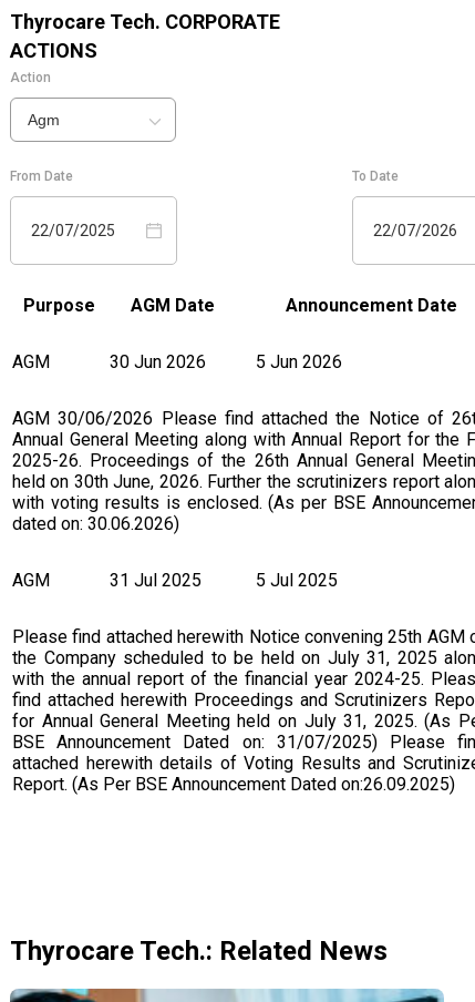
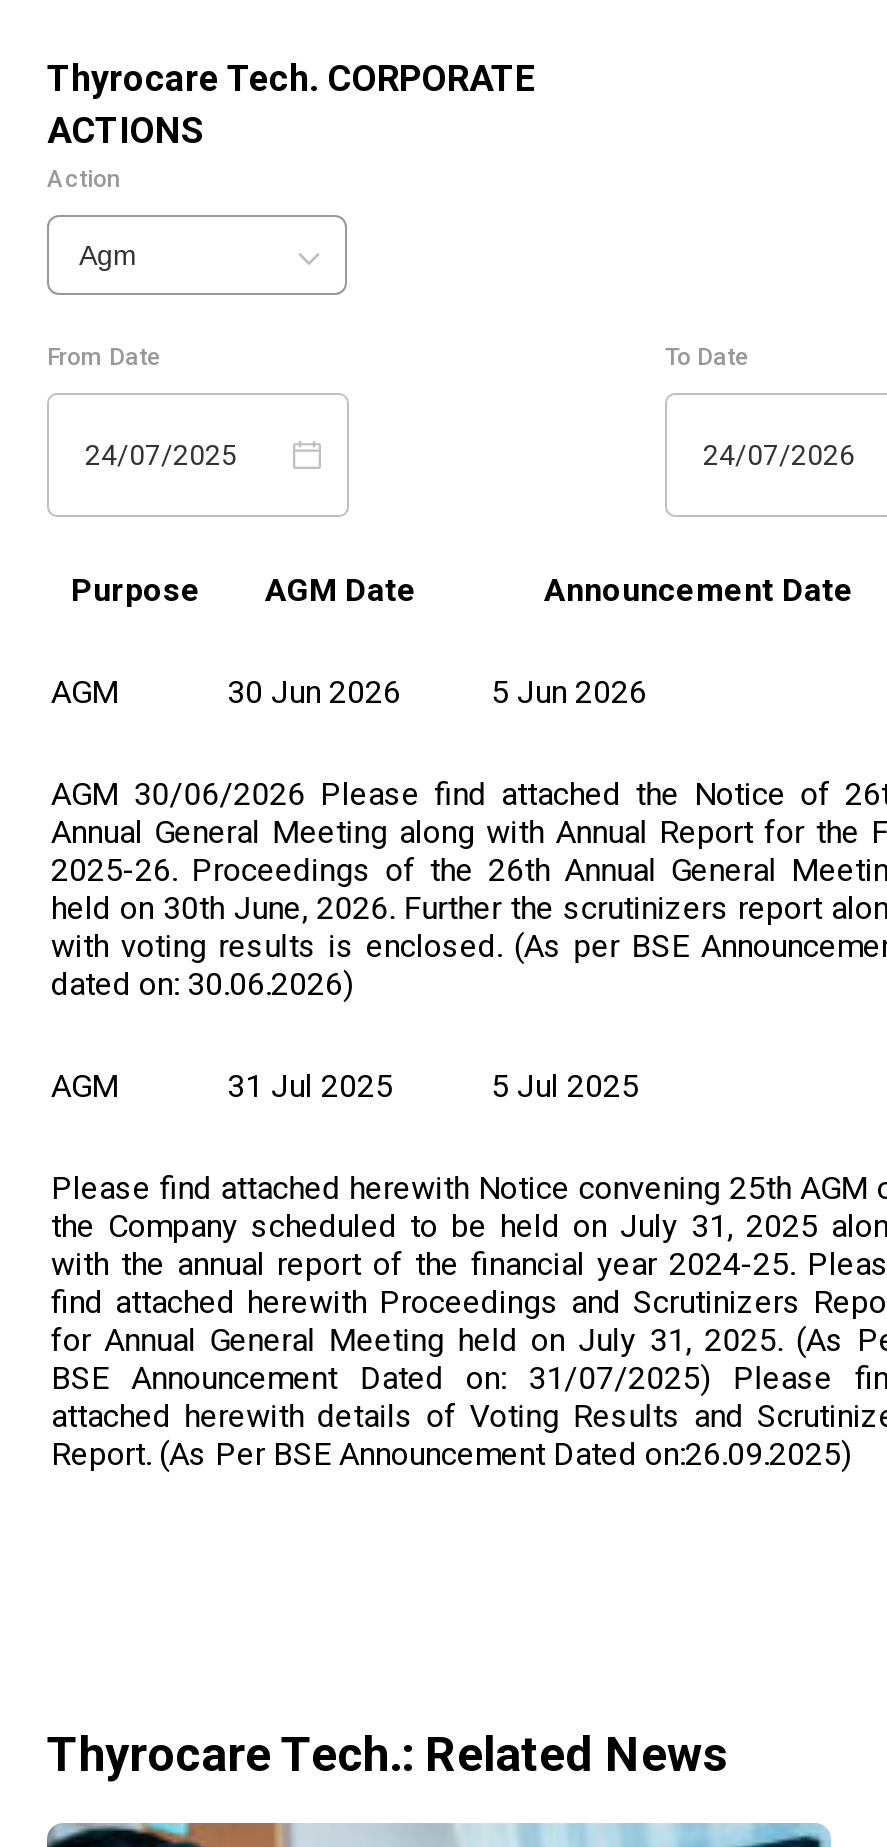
[31,222,115,240] 22/07/2025 -> [85,440,237,472] 24/07/2025
[373,222,457,240] 22/07/2026 -> [703,440,855,472] 24/07/2026

